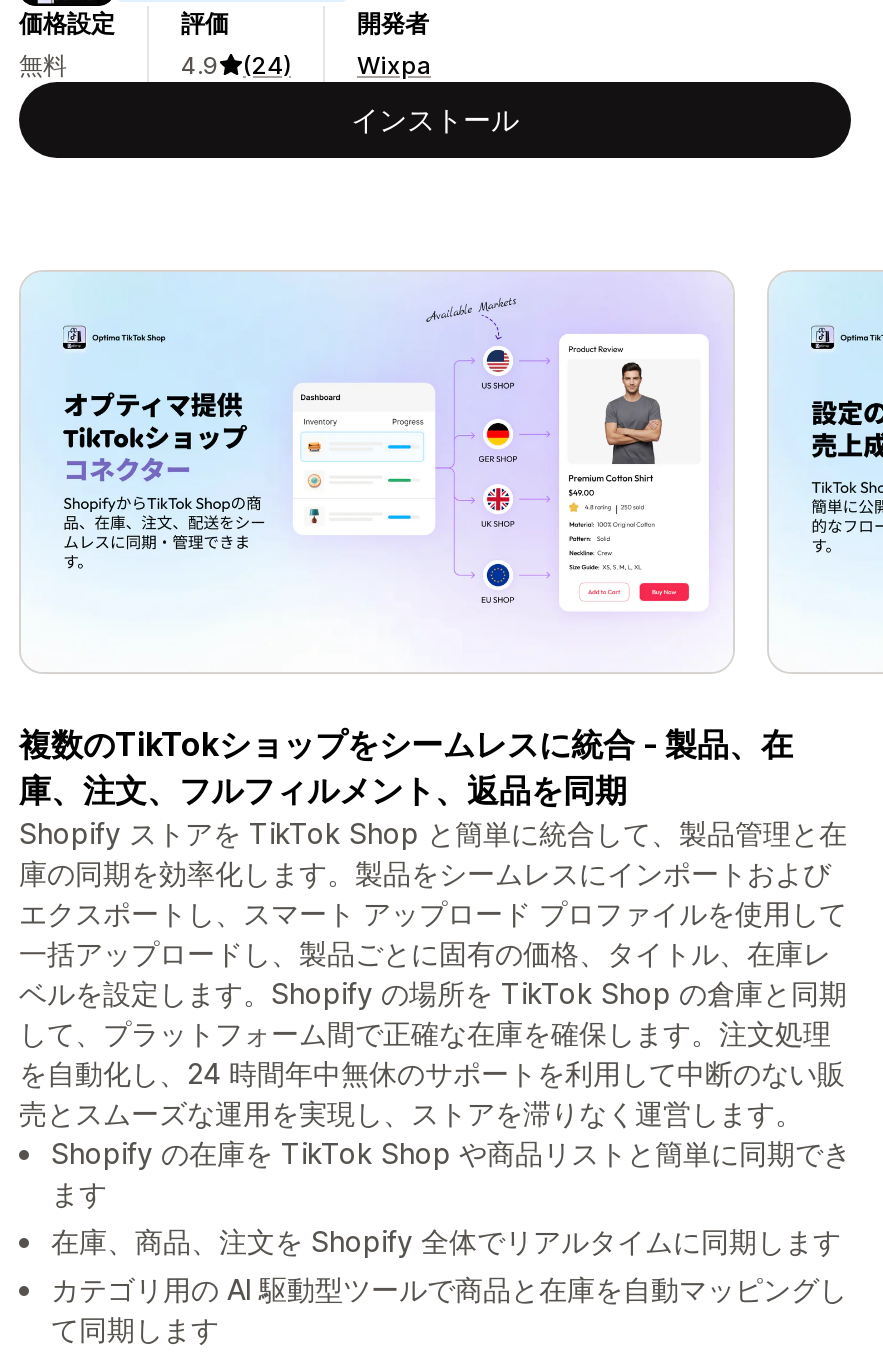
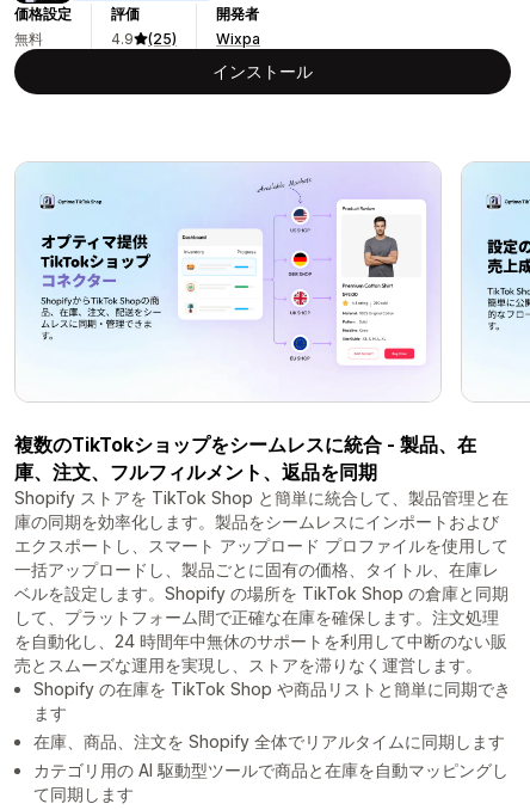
[181,50,291,80] 4.9 (24) -> [111,30,177,48] 4.9 (25)

